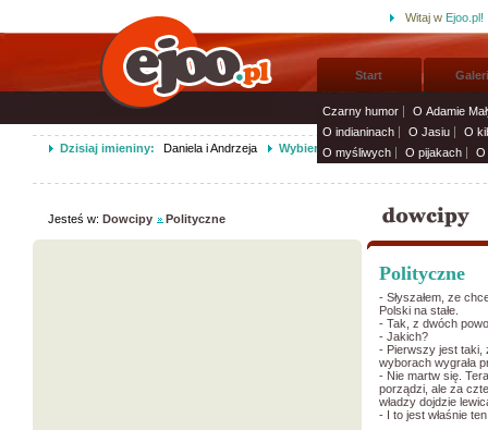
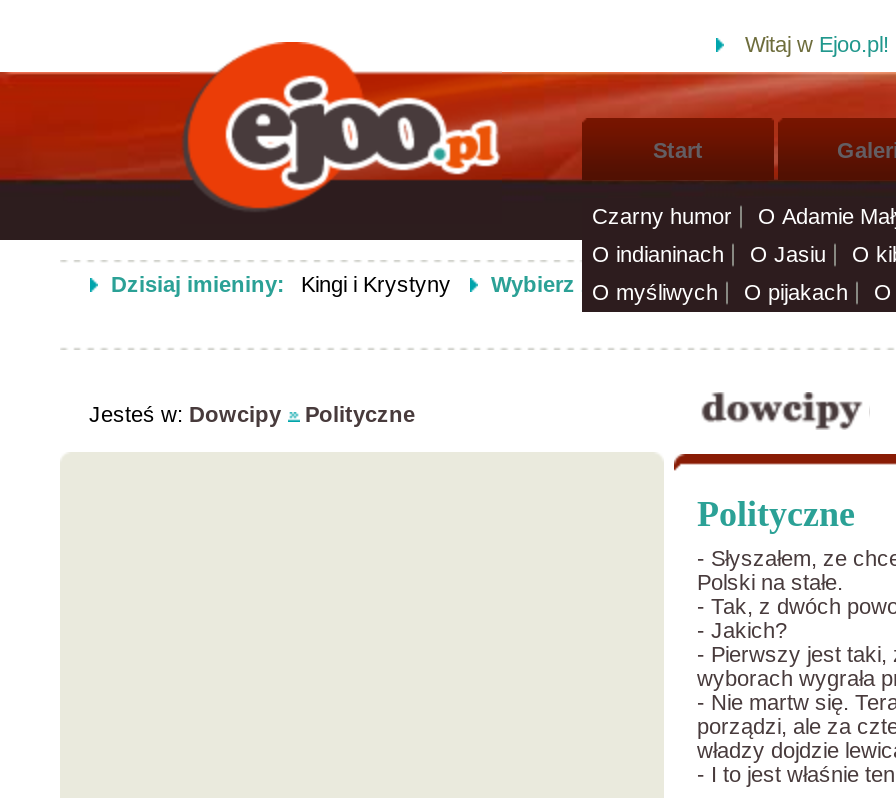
[60,142,258,155] Dzisiaj imieniny: Daniela i Andrzeja -> [111,272,451,296] Dzisiaj imieniny: Kingi i Krystyny

